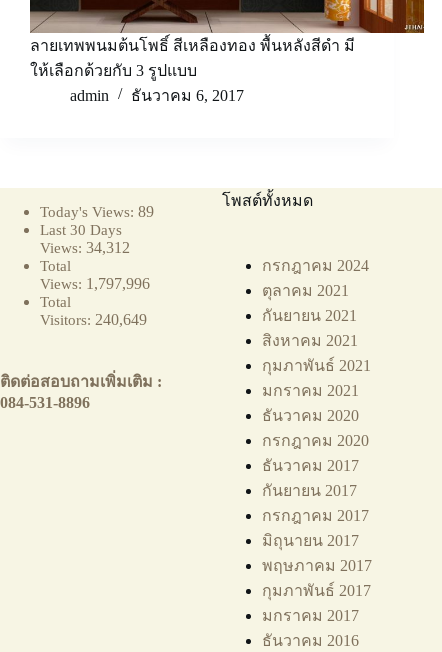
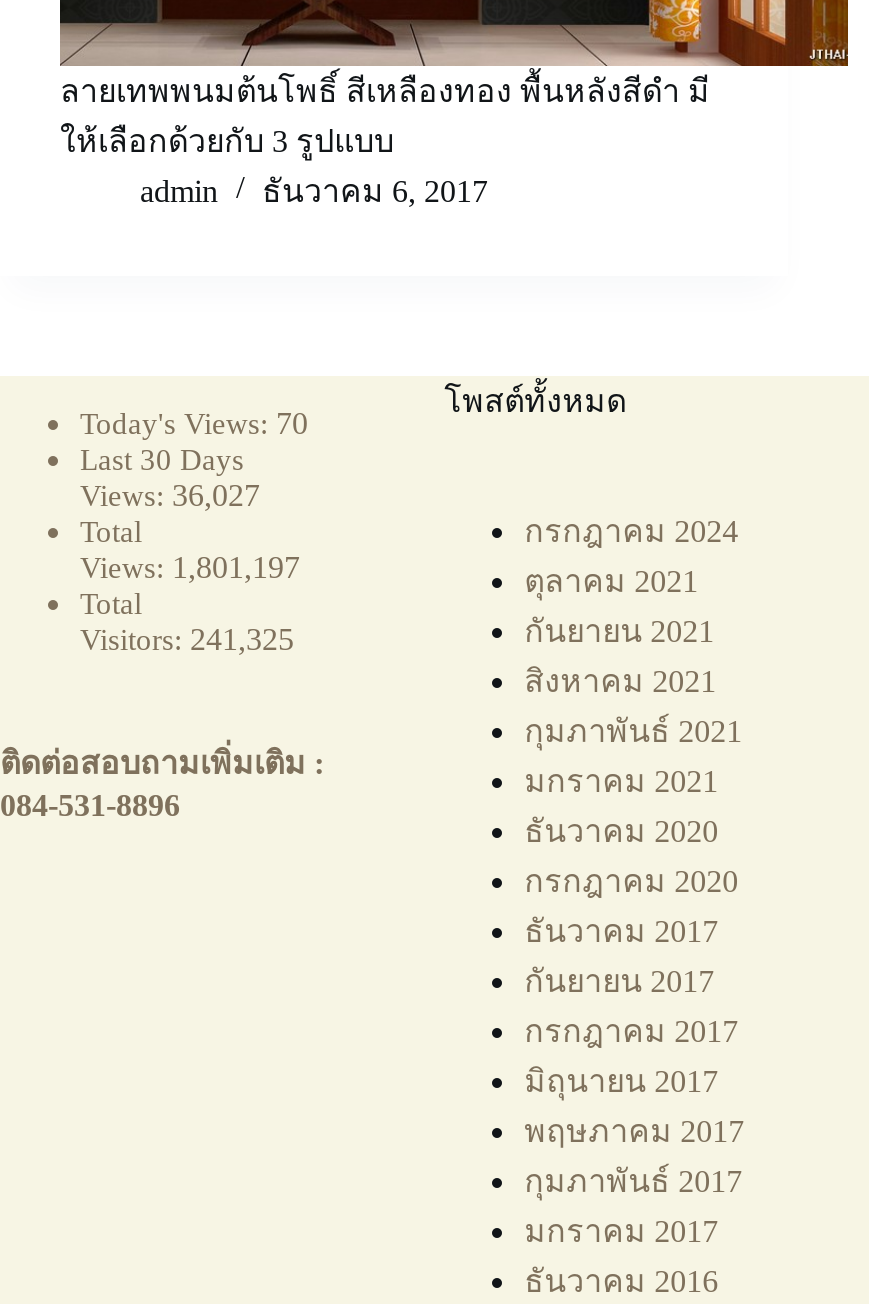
[40,203,154,220] Today's Views: 89 -> [80,406,308,440] Today's Views: 70
[40,239,130,256] Views: 34,312 -> [80,478,260,512] Views: 36,027
[40,275,150,292] Views: 1,797,996 -> [80,550,300,584] Views: 1,801,197
[40,311,147,328] Visitors: 240,649 -> [80,622,294,656] Visitors: 241,325

